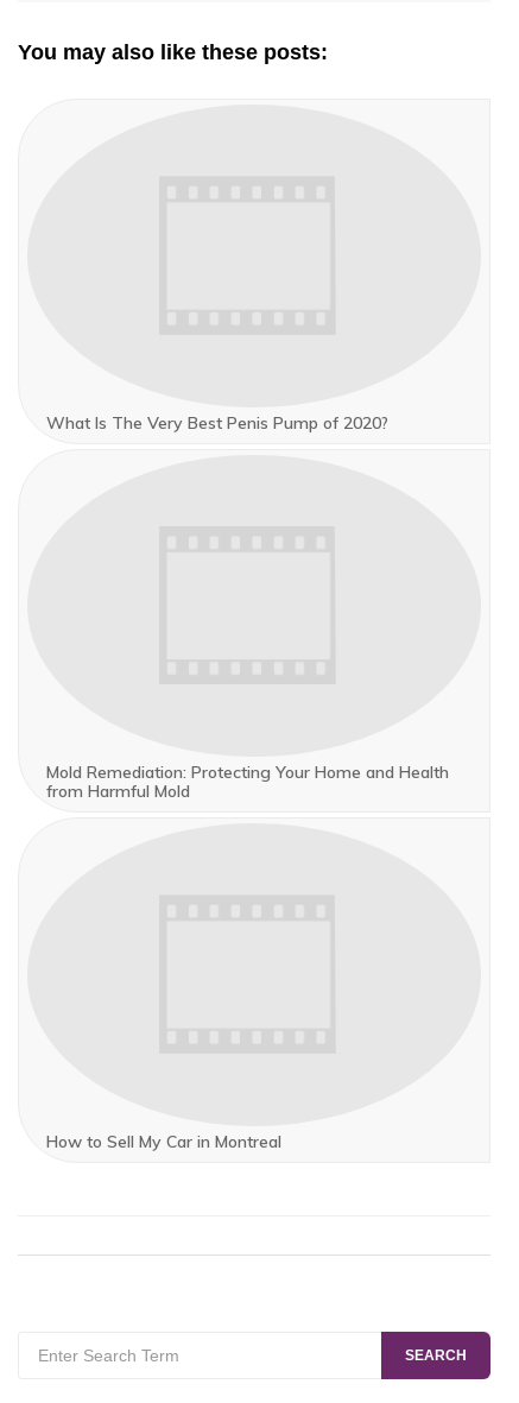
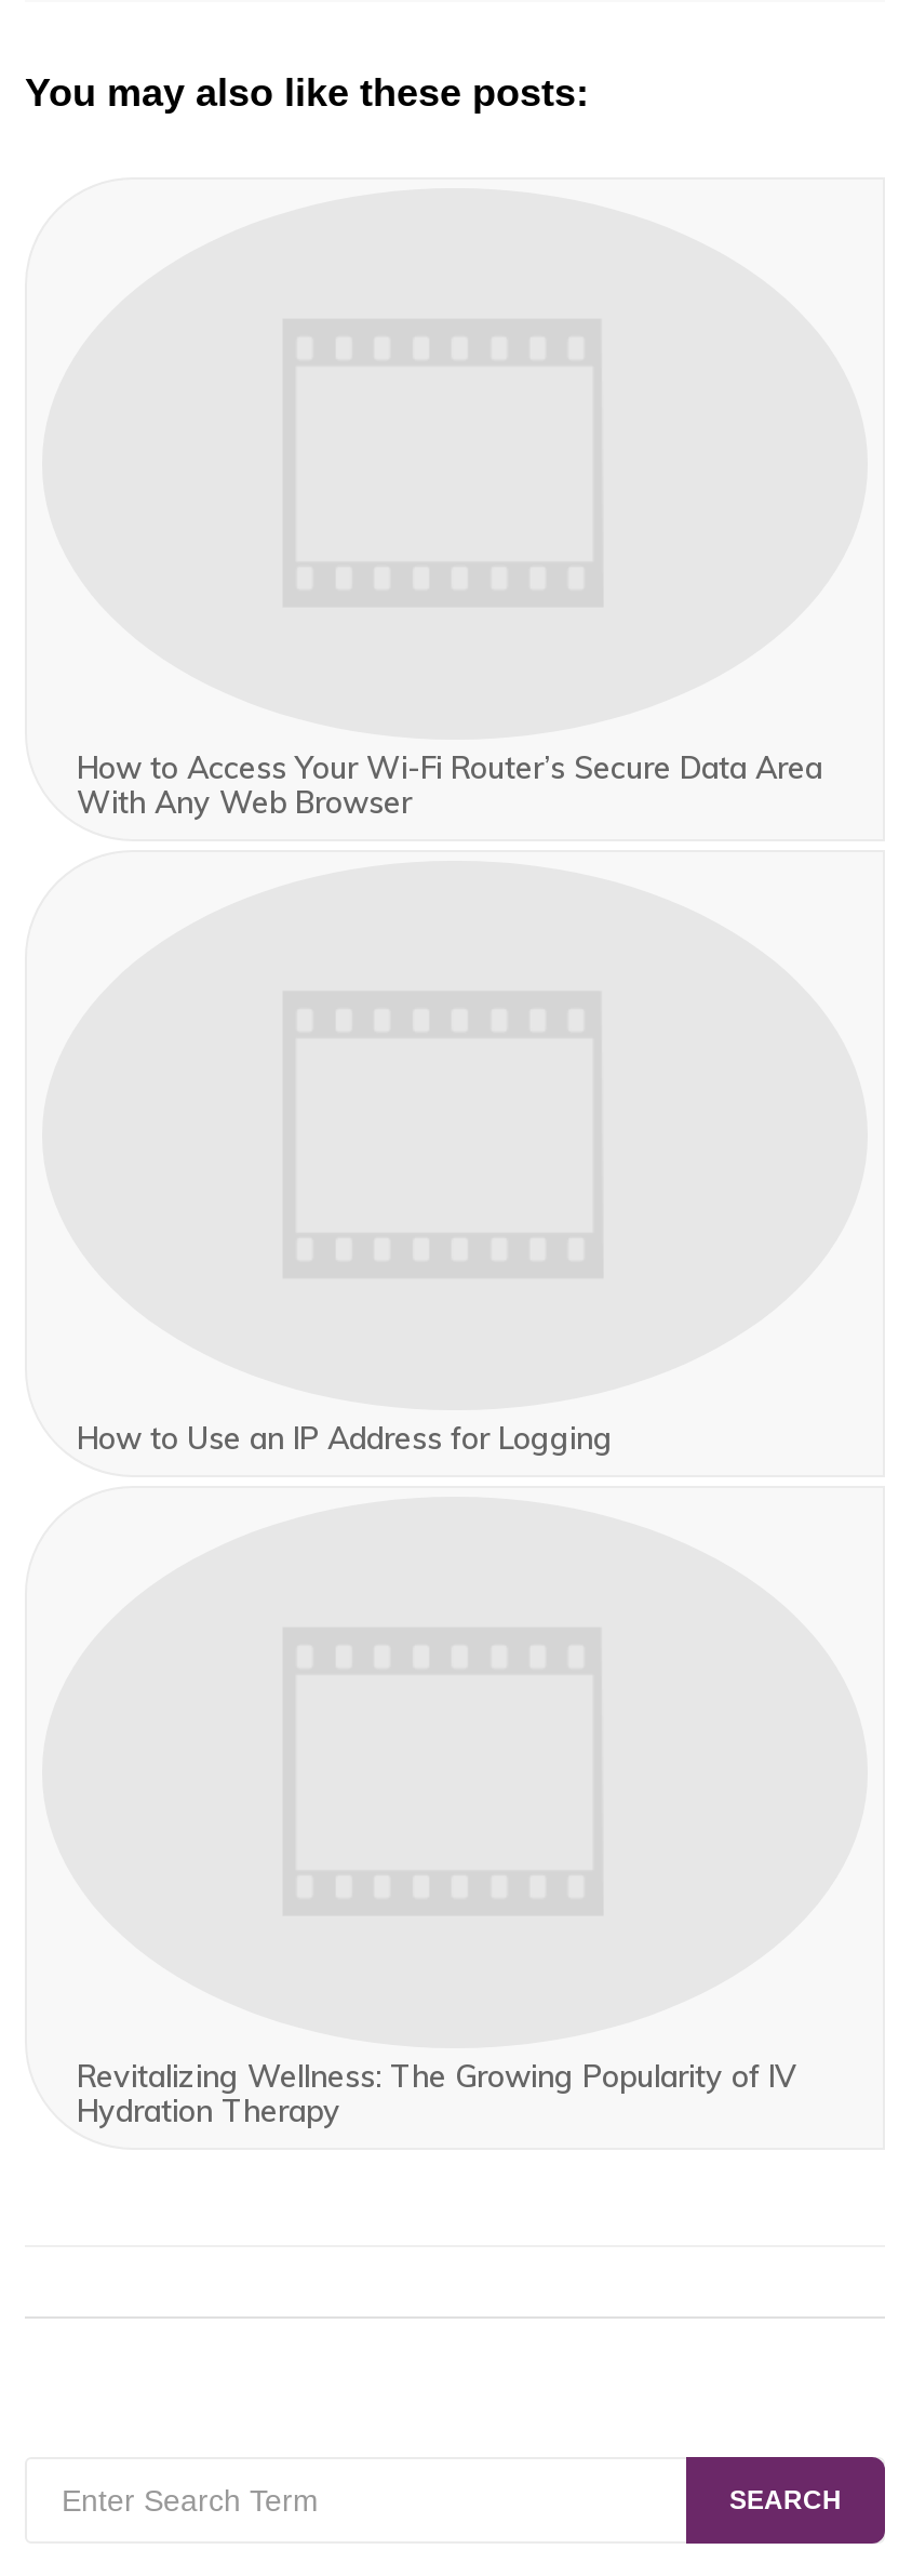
[46,412,388,433] What Is The Very Best Penis Pump of 2020? -> [77,748,822,821] How to Access Your Wi-Fi Router’s Secure Data Area | With Any Web Browser
[46,762,449,802] Mold Remediation: Protecting Your Home and Health | from Harmful Mold -> [77,1420,613,1458] How to Use an IP Address for Logging
[46,1131,281,1152] How to Sell My Car in Montreal -> [77,2057,796,2130] Revitalizing Wellness: The Growing Popularity of IV | Hydration Therapy

